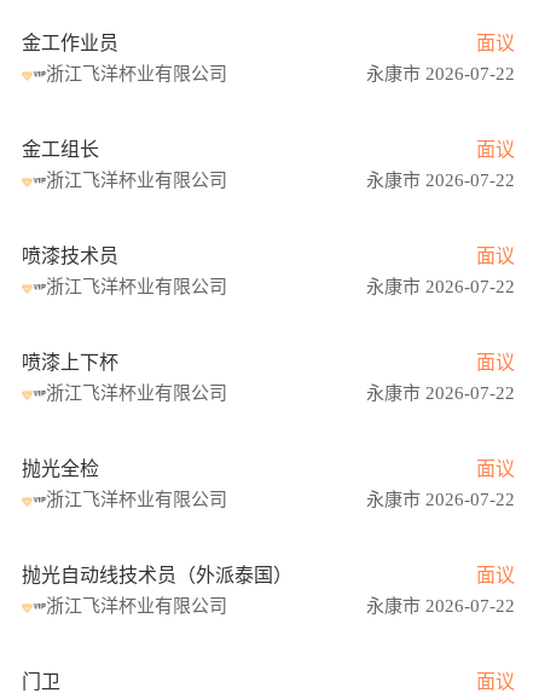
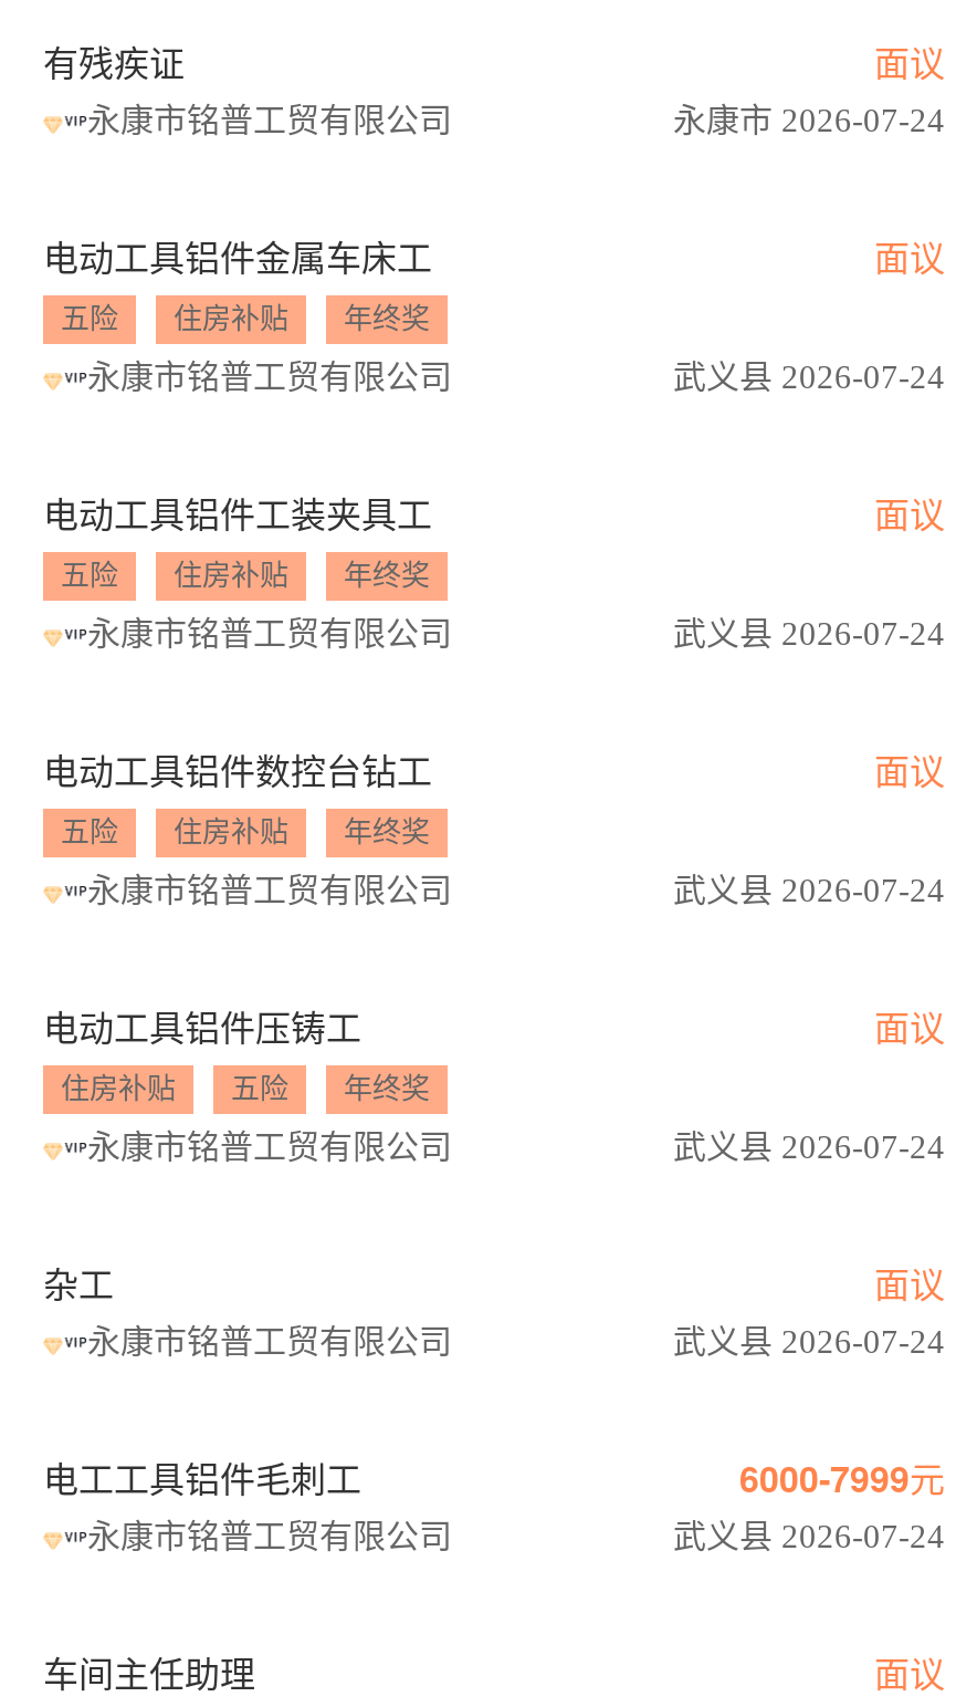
[22,28,118,56] 金工作业员 -> [43,37,185,87] 有残疾证
[46,64,515,83] 浙江飞洋杯业有限公司 | 永康市 2026-07-22 -> [87,103,945,138] 永康市铭普工贸有限公司 | 永康市 2026-07-24
[22,134,99,162] 金工组长 -> [43,231,432,282] 电动工具铝件金属车床工
[22,171,515,268] 浙江飞洋杯业有限公司 | 永康市 2026-07-22 | 喷漆技术员 -> [43,302,945,539] 五险 | 住房补贴 | 年终奖 | 永康市铭普工贸有限公司 | 武义县 2026-07-24 | 电动工具铝件工装夹具工
[22,277,515,375] 浙江飞洋杯业有限公司 | 永康市 2026-07-22 | 喷漆上下杯 -> [43,559,945,795] 五险 | 住房补贴 | 年终奖 | 永康市铭普工贸有限公司 | 武义县 2026-07-24 | 电动工具铝件数控台钻工
[22,383,515,481] 浙江飞洋杯业有限公司 | 永康市 2026-07-22 | 抛光全检 -> [43,815,945,1052] 五险 | 住房补贴 | 年终奖 | 永康市铭普工贸有限公司 | 武义县 2026-07-24 | 电动工具铝件压铸工
[22,490,515,588] 浙江飞洋杯业有限公司 | 永康市 2026-07-22 | 抛光自动线技术员（外派泰国） -> [43,1072,945,1309] 住房补贴 | 五险 | 年终奖 | 永康市铭普工贸有限公司 | 武义县 2026-07-24 | 杂工
[22,596,515,694] 浙江飞洋杯业有限公司 | 永康市 2026-07-22 | 门卫 -> [43,1324,945,1698] 永康市铭普工贸有限公司 | 武义县 2026-07-24 | 电工工具铝件毛刺工 | 6000-7999元 | 永康市铭普工贸有限公司 | 武义县 2026-07-24 | 车间主任助理

